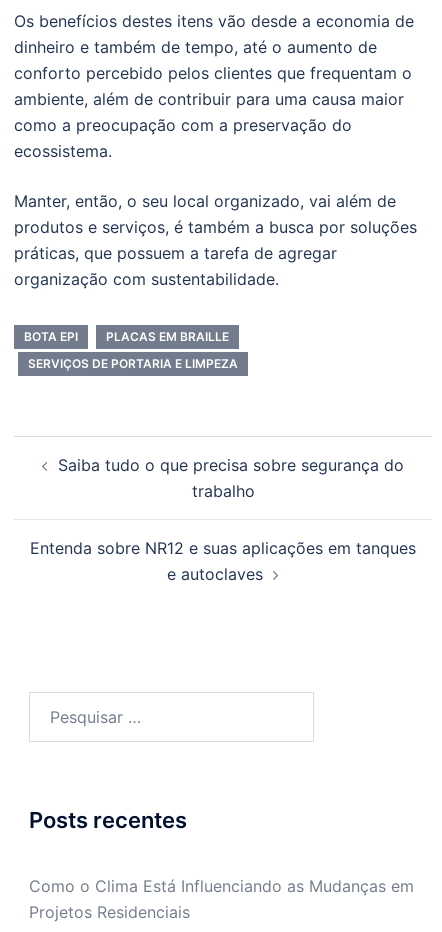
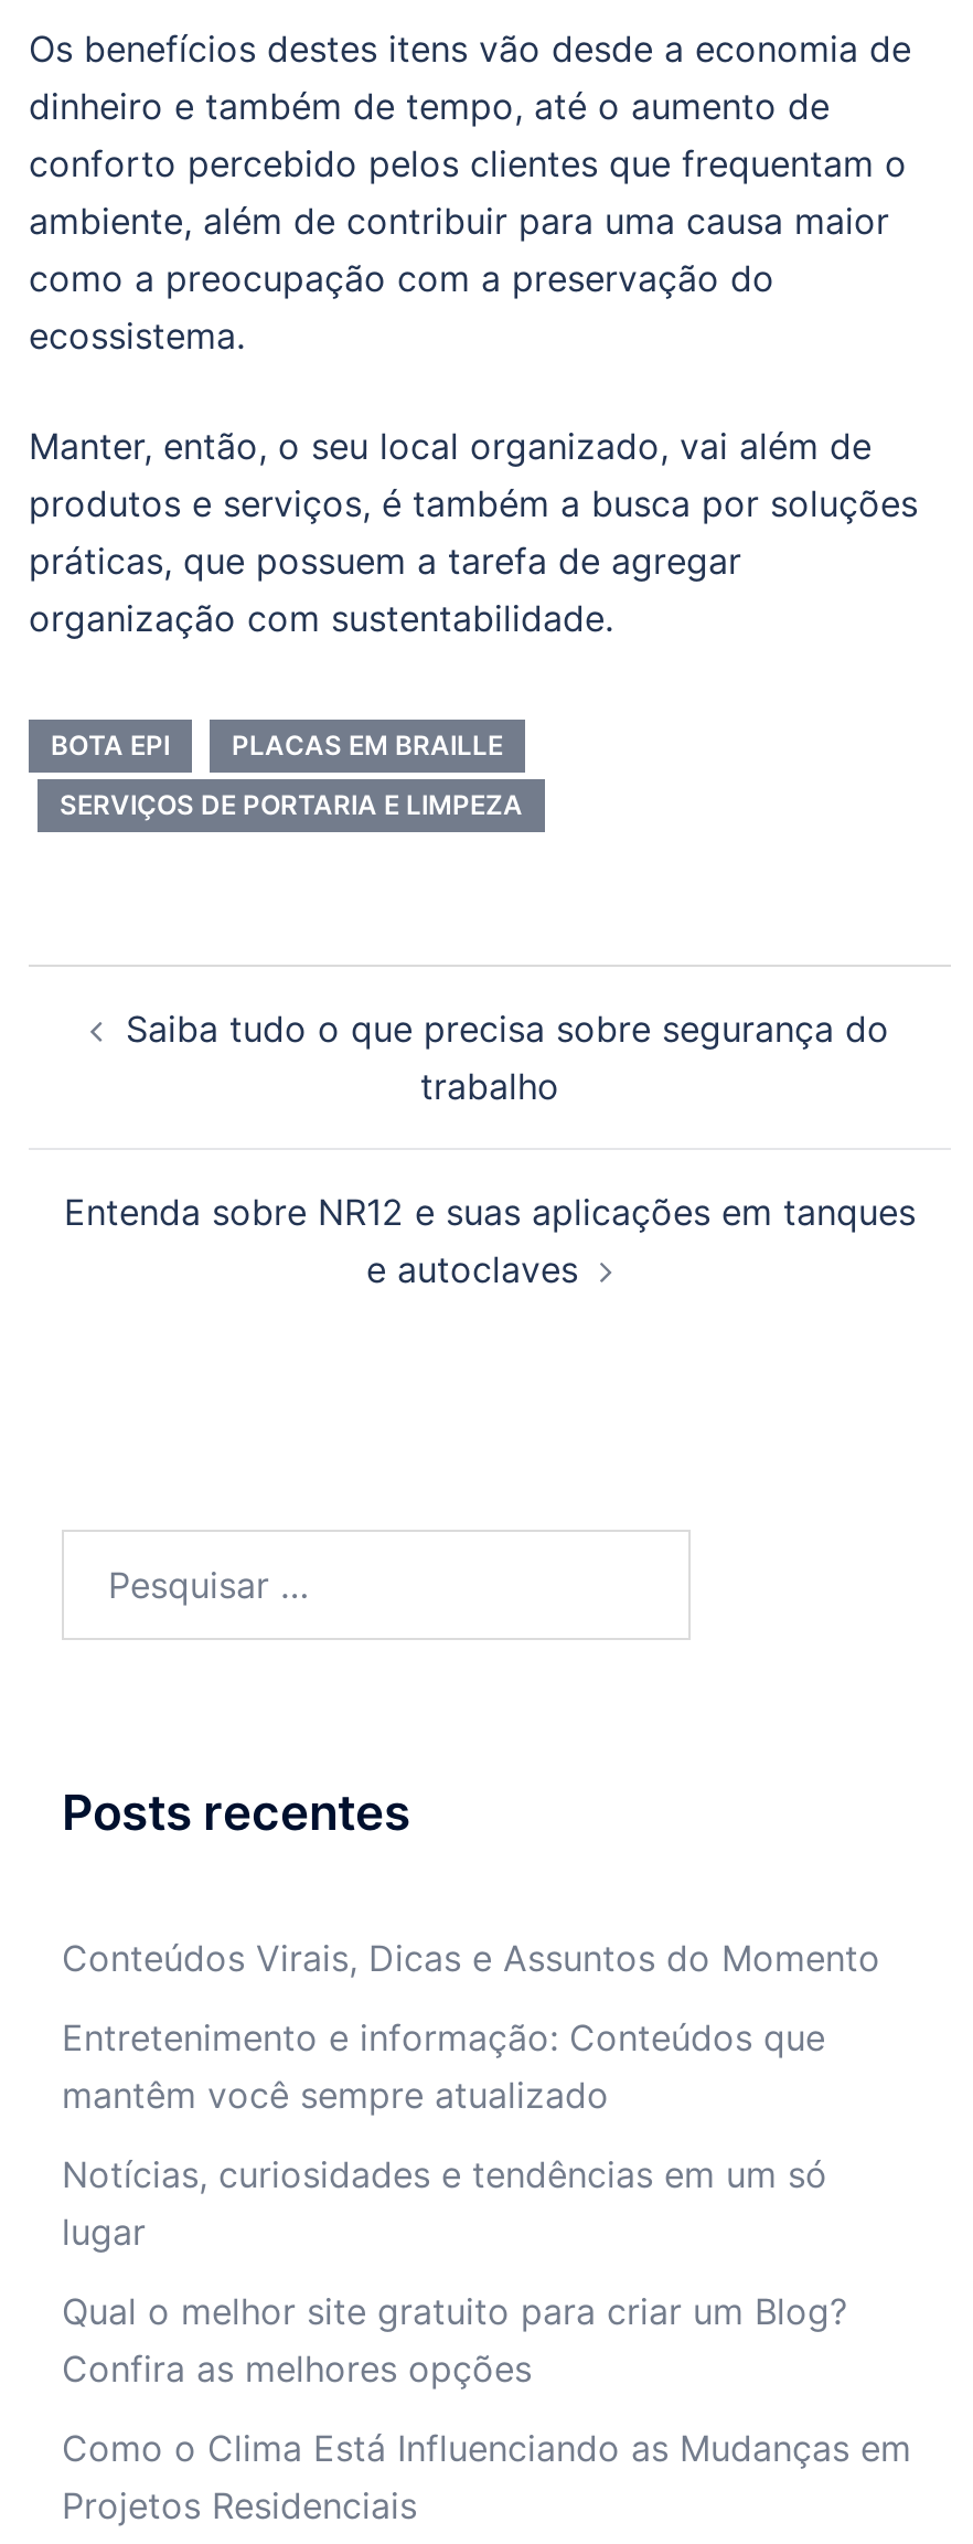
none -> [62,1935,880,2390] Conteúdos Virais, Dicas e Assuntos do Momento | Entretenimento e informação: Conteúdos que | mantêm você sempre atualizado | Notícias, curiosidades e tendências em um só | lugar | Qual o melhor site gratuito para criar um Blog? | Confira as melhores opções

